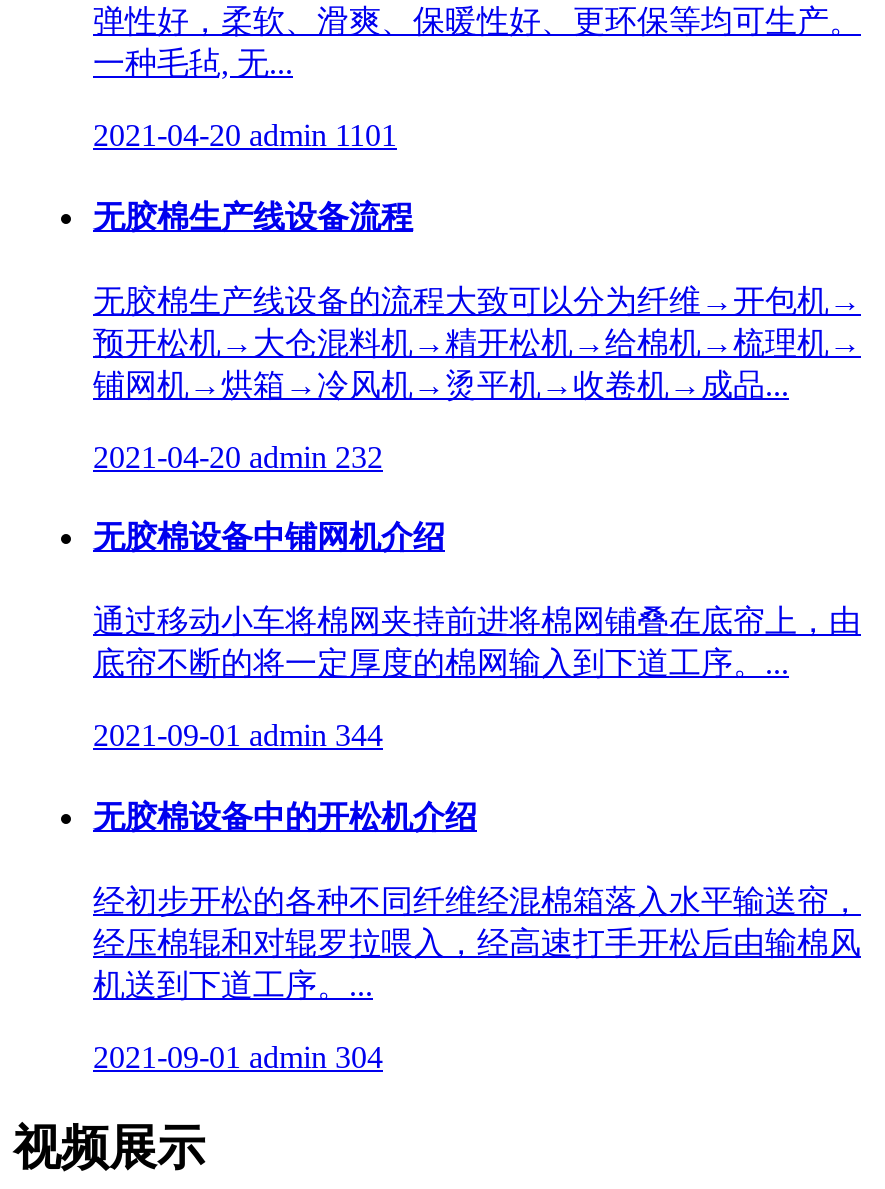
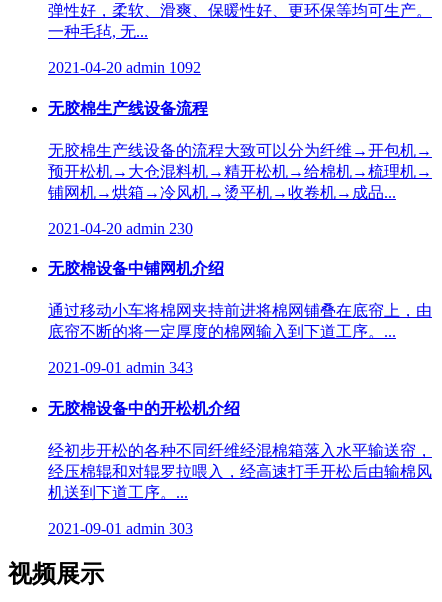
[93,119,397,153] 2021-04-20 admin 1101 -> [48,59,201,76] 2021-04-20 admin 1092
[93,440,383,474] 2021-04-20 admin 232 -> [48,220,193,237] 2021-04-20 admin 230
[93,719,383,753] 2021-09-01 admin 344 -> [48,359,193,376] 2021-09-01 admin 343
[93,1040,383,1074] 2021-09-01 admin 304 -> [48,520,193,537] 2021-09-01 admin 303

